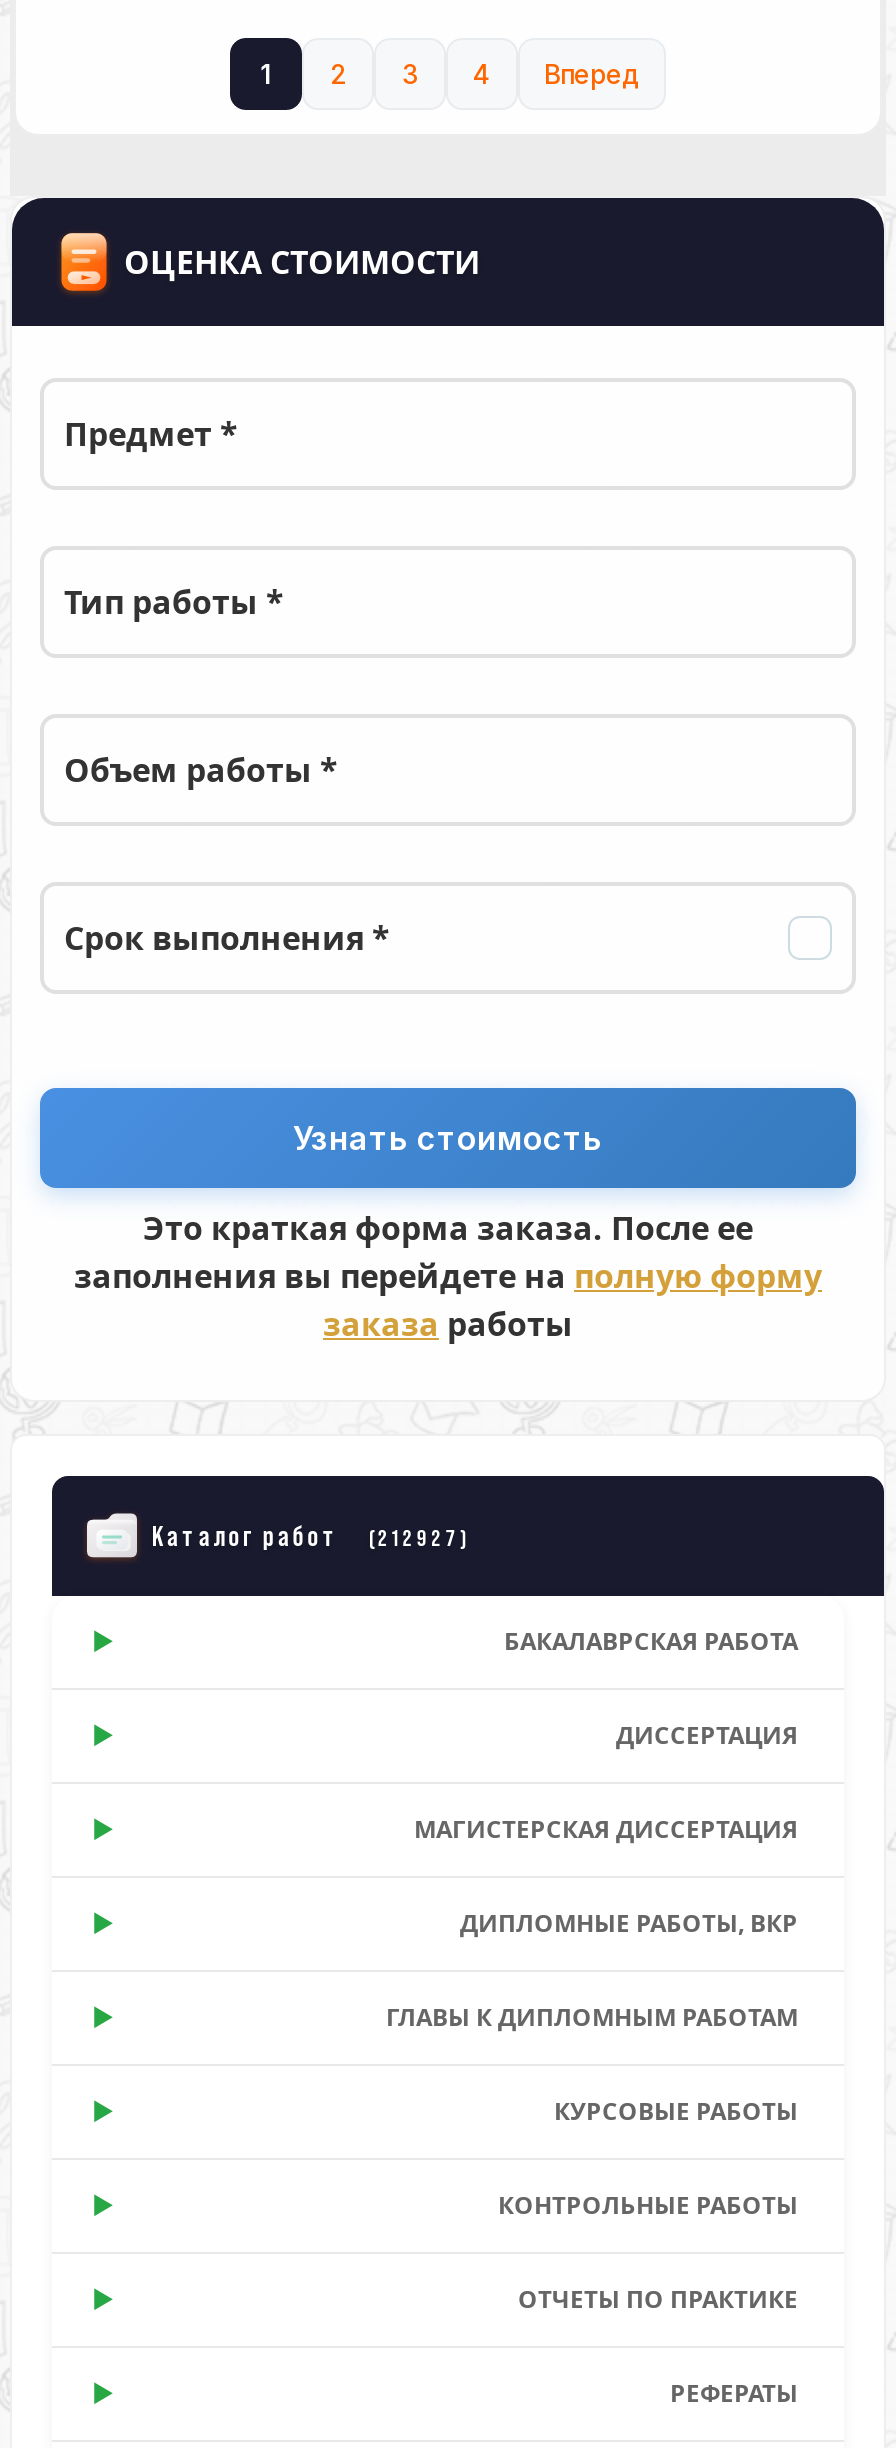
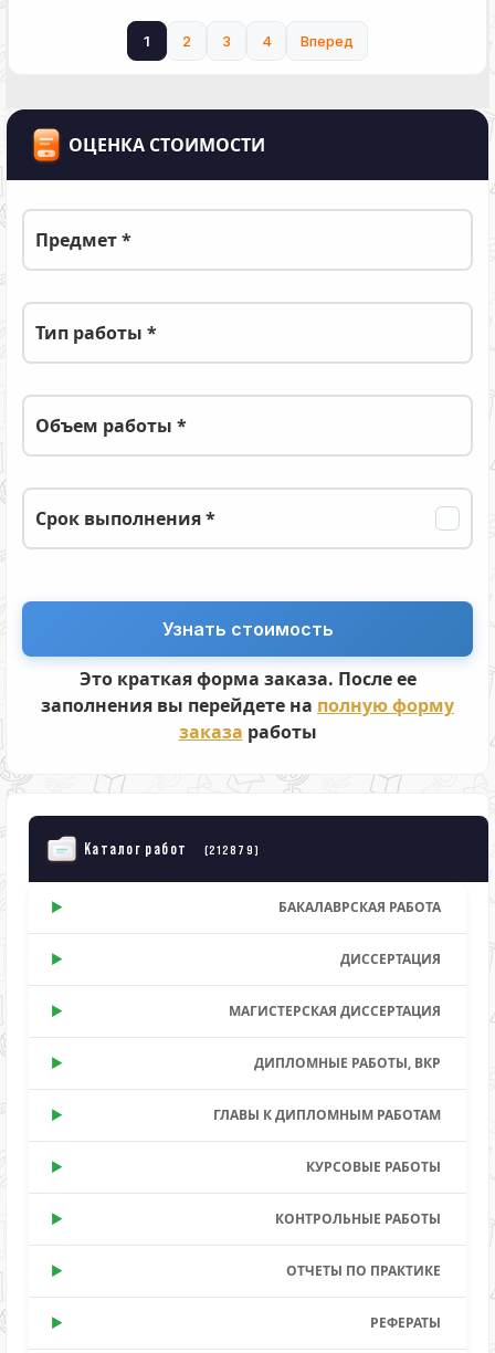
[152,1520,470,1552] Каталог работ (212927) -> [84,840,260,858] Каталог работ (212879)

